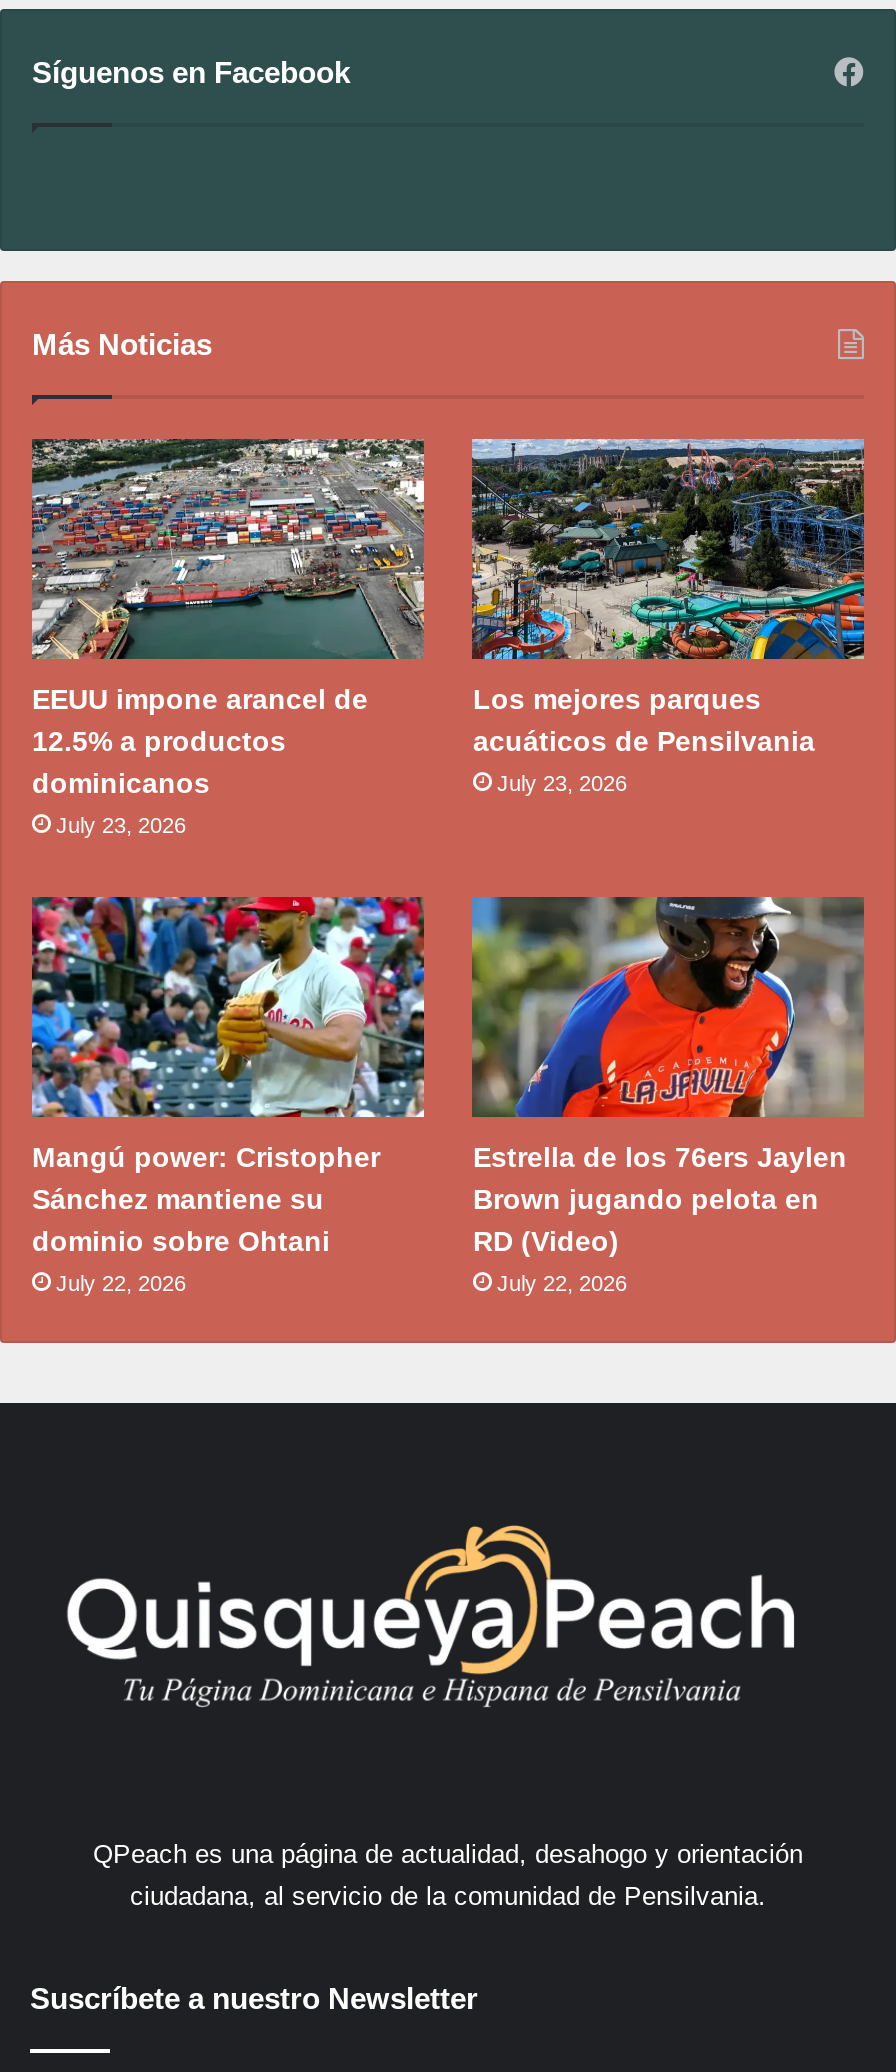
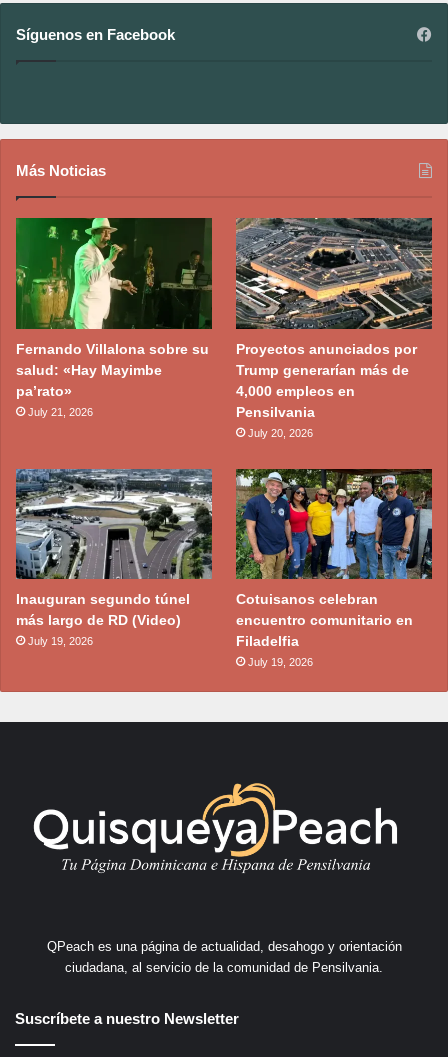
[30,436,426,837] [image] | EEUU impone arancel de | 12.5% a productos | dominicanos | July 23, 2026 -> [15,217,213,418] [image] | Fernando Villalona sobre su | salud: «Hay Mayimbe | pa’rato» | July 21, 2026
[470,438,866,795] [image] | Los mejores parques | acuáticos de Pensilvania | July 23, 2026 -> [236,217,433,439] [image] | Proyectos anunciados por | Trump generarían más de | 4,000 empleos en | Pensilvania | July 20, 2026
[30,896,426,1296] [image] | Mangú power: Cristopher | Sánchez mantiene su | dominio sobre Ohtani | July 22, 2026 -> [15,468,213,647] [image] | Inauguran segundo túnel | más largo de RD (Video) | July 19, 2026
[470,896,864,1296] [image] | Estrella de los 76ers Jaylen | Brown jugando pelota en | RD (Video) | July 22, 2026 -> [235,468,433,668] [image] | Cotuisanos celebran | encuentro comunitario en | Filadelfia | July 19, 2026

